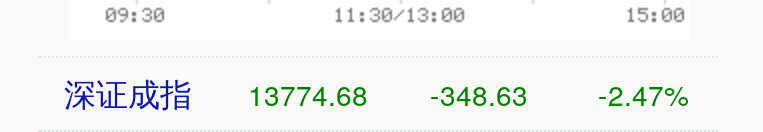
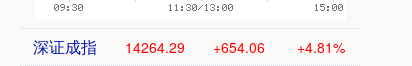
[248,75,368,115] 13774.68 -> [125,37,185,57] 14264.29
[430,75,528,115] -348.63 -> [213,37,265,57] +654.06
[598,75,688,115] -2.47% -> [297,37,345,57] +4.81%

